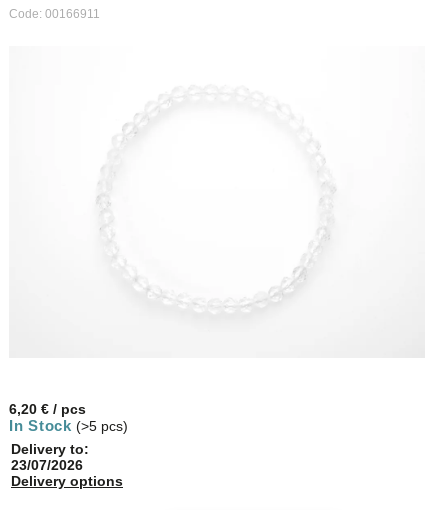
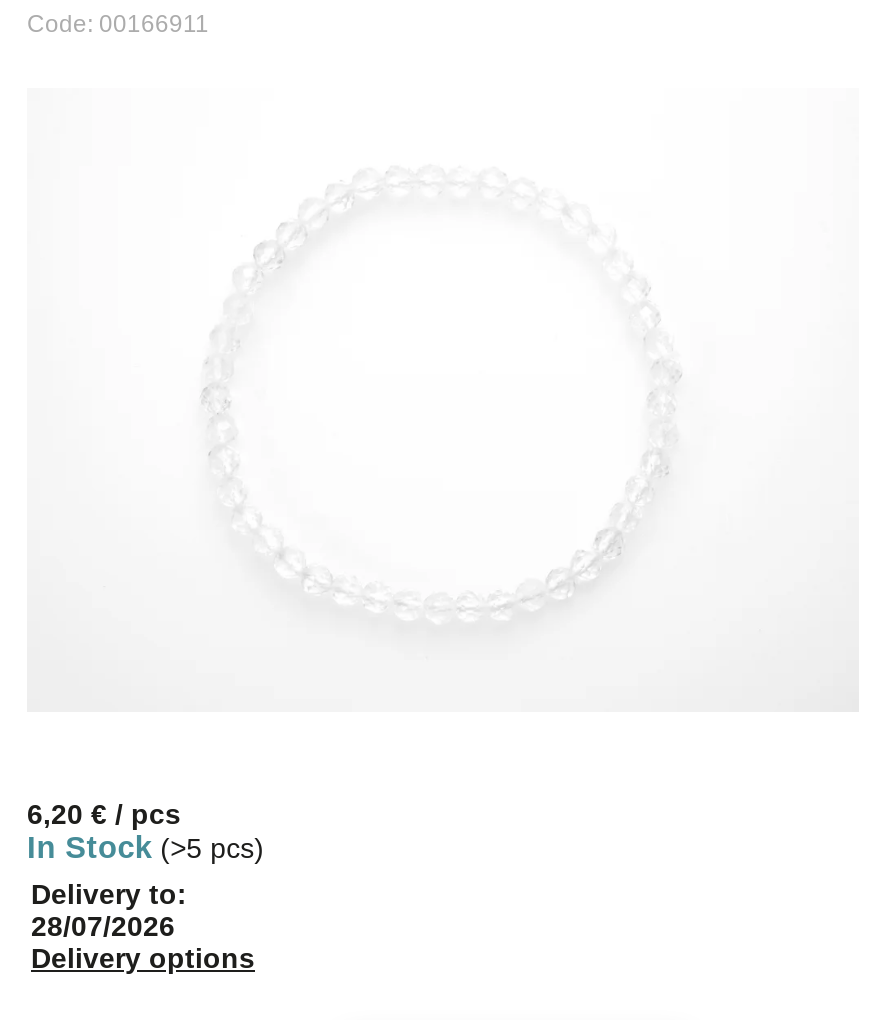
[11,457,83,473] 23/07/2026 -> [31,910,175,942] 28/07/2026

